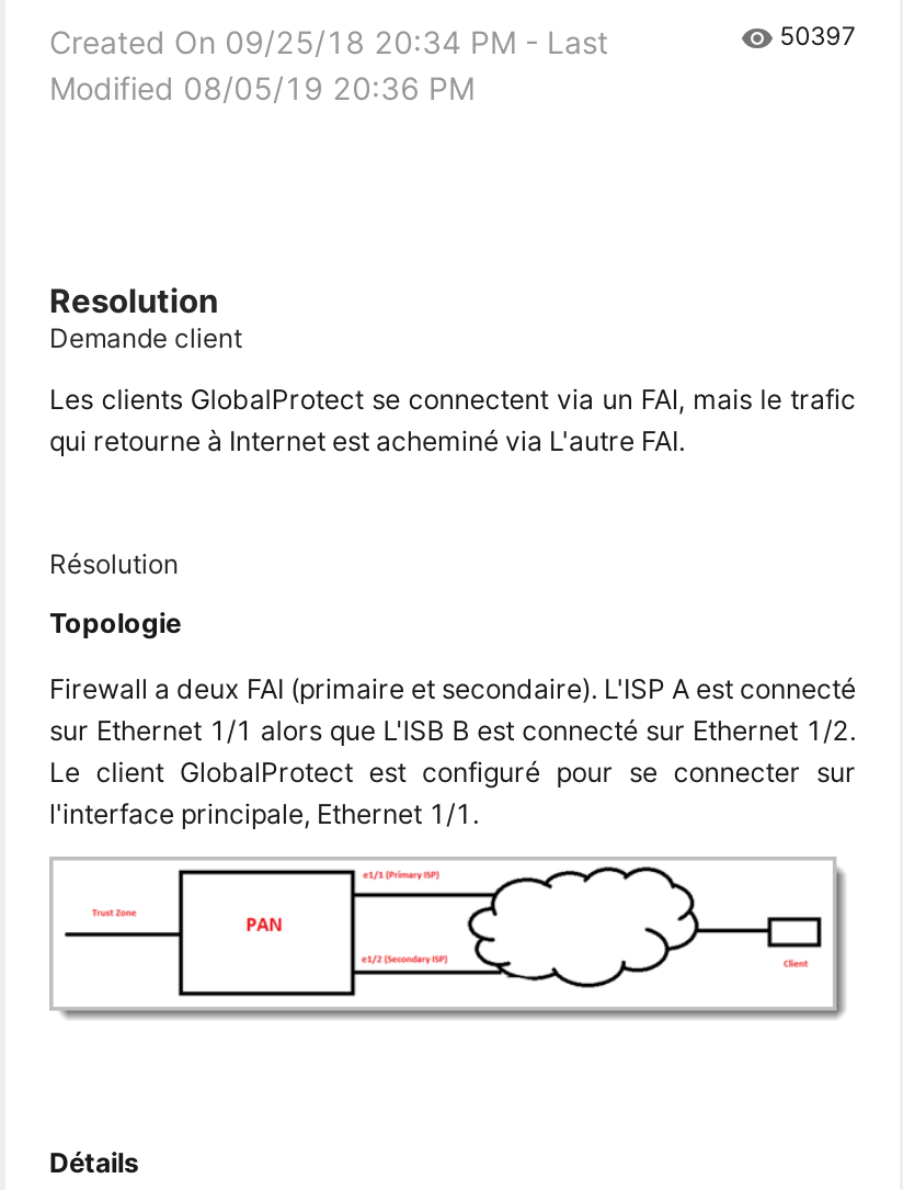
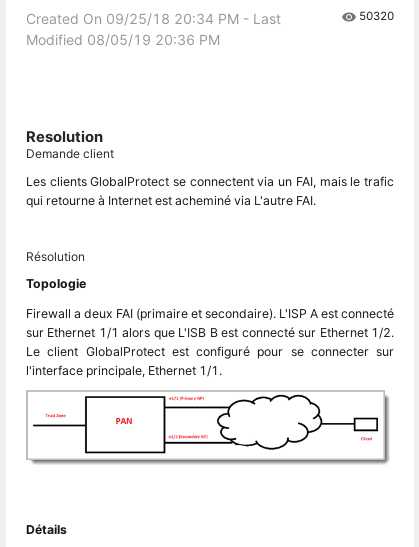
[779,21,856,52] 50397 -> [359,9,394,23] 50320

